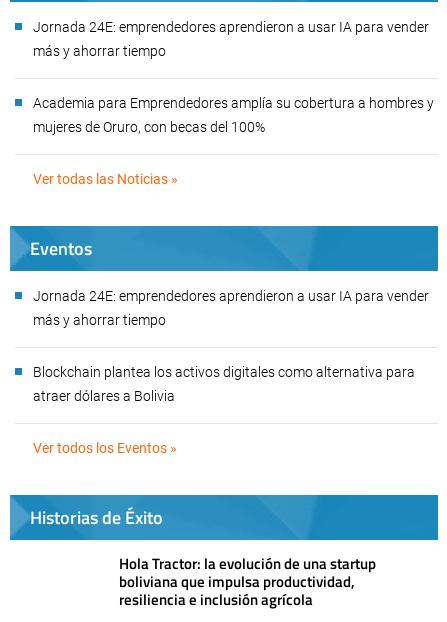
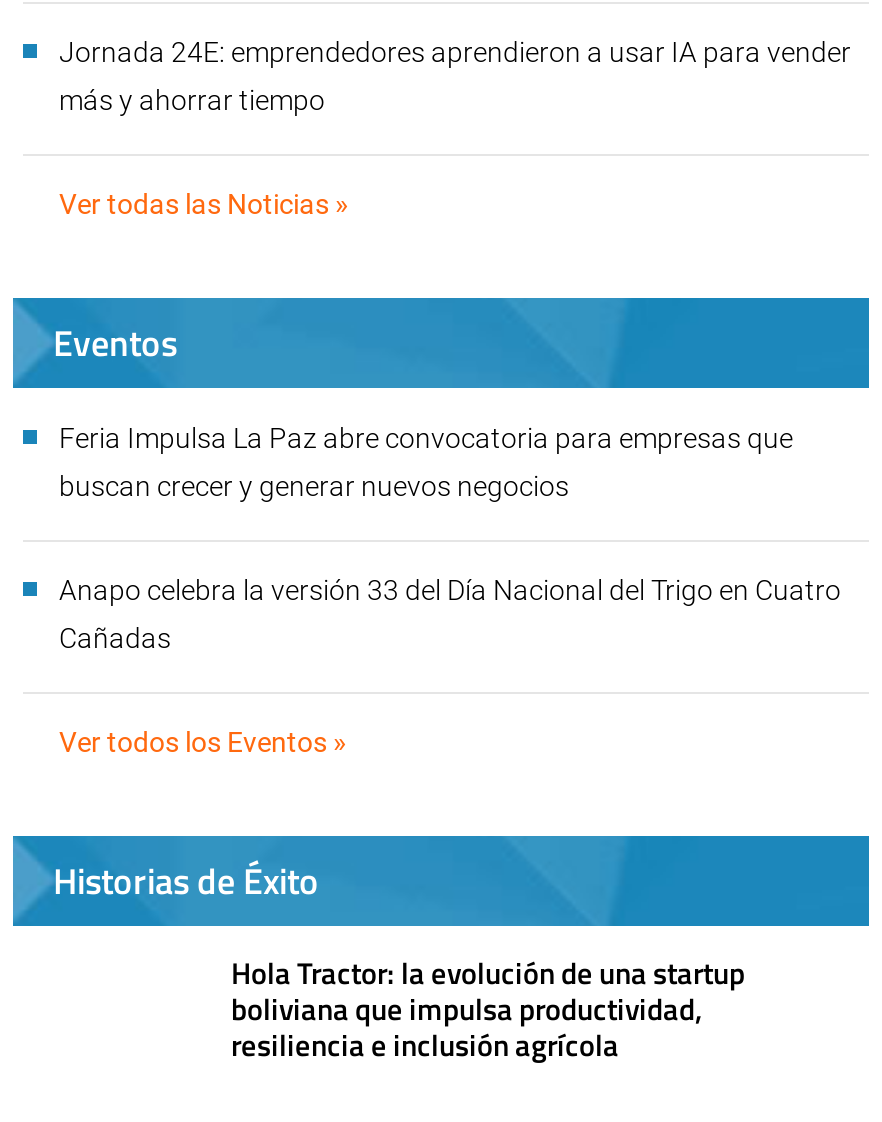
[33,95,434,135] Academia para Emprendedores amplía su cobertura a hombres y | mujeres de Oruro, con becas del 100% -> none
[33,288,429,304] Jornada 24E: emprendedores aprendieron a usar IA para vender -> [59,423,793,455] Feria Impulsa La Paz abre convocatoria para empresas que
[33,312,166,328] más y ahorrar tiempo -> [59,471,569,503] buscan crecer y generar nuevos negocios
[33,364,415,380] Blockchain plantea los activos digitales como alternativa para -> [59,575,841,607] Anapo celebra la versión 33 del Día Nacional del Trigo en Cuatro
[33,388,175,404] atraer dólares a Bolivia -> [59,623,171,655] Cañadas

